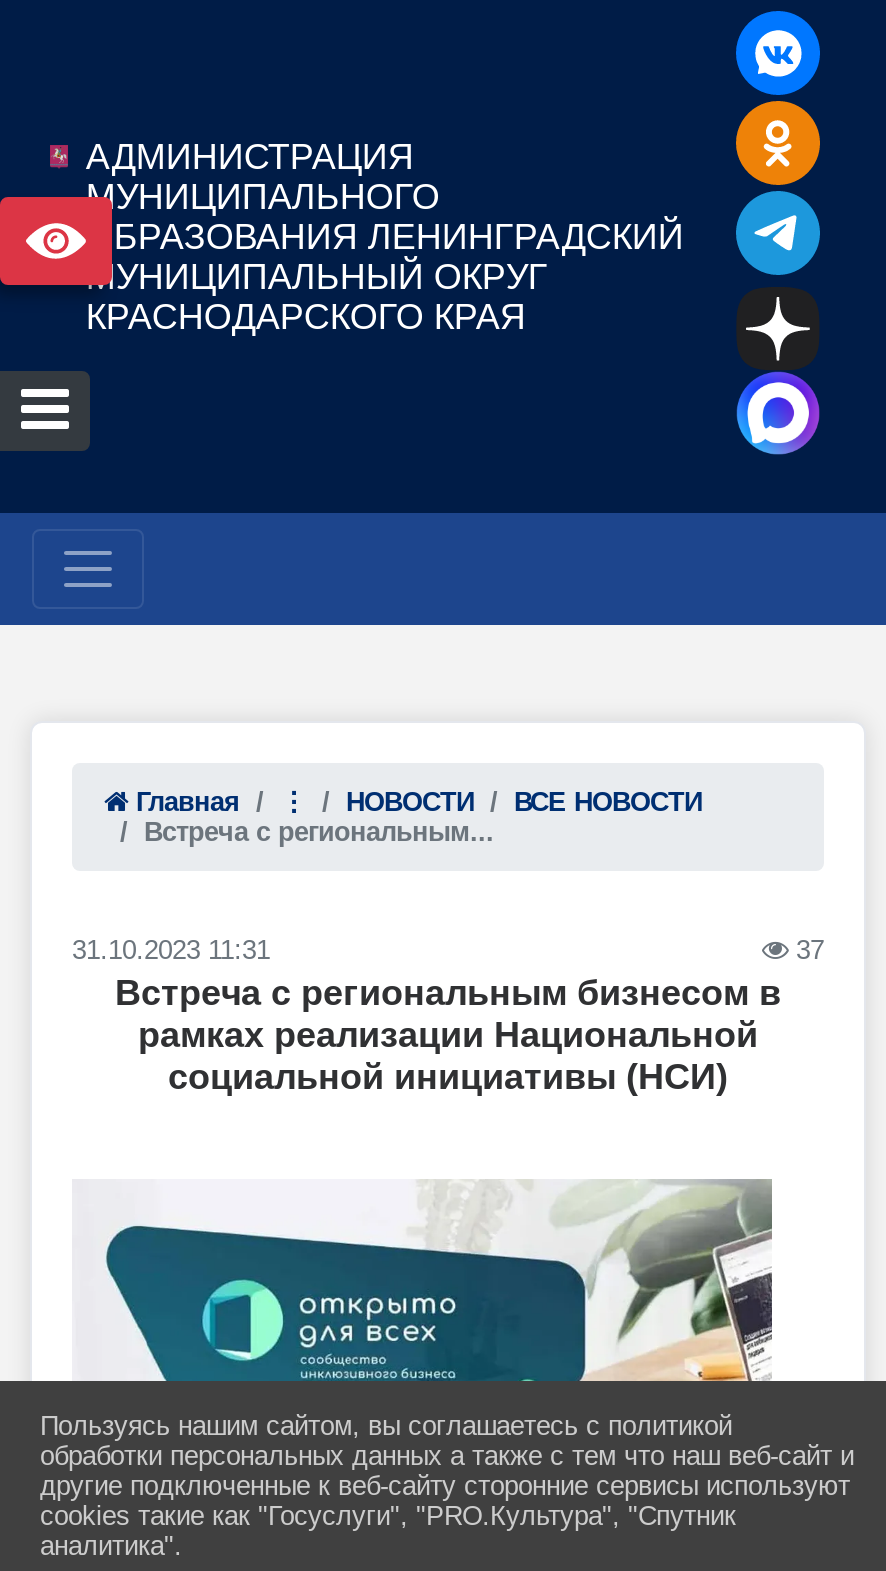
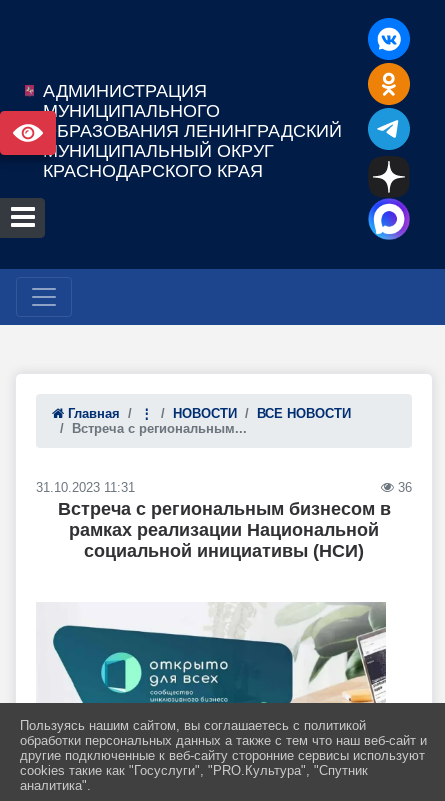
[788,935,824,965] 37 -> [394,480,412,495] 36

